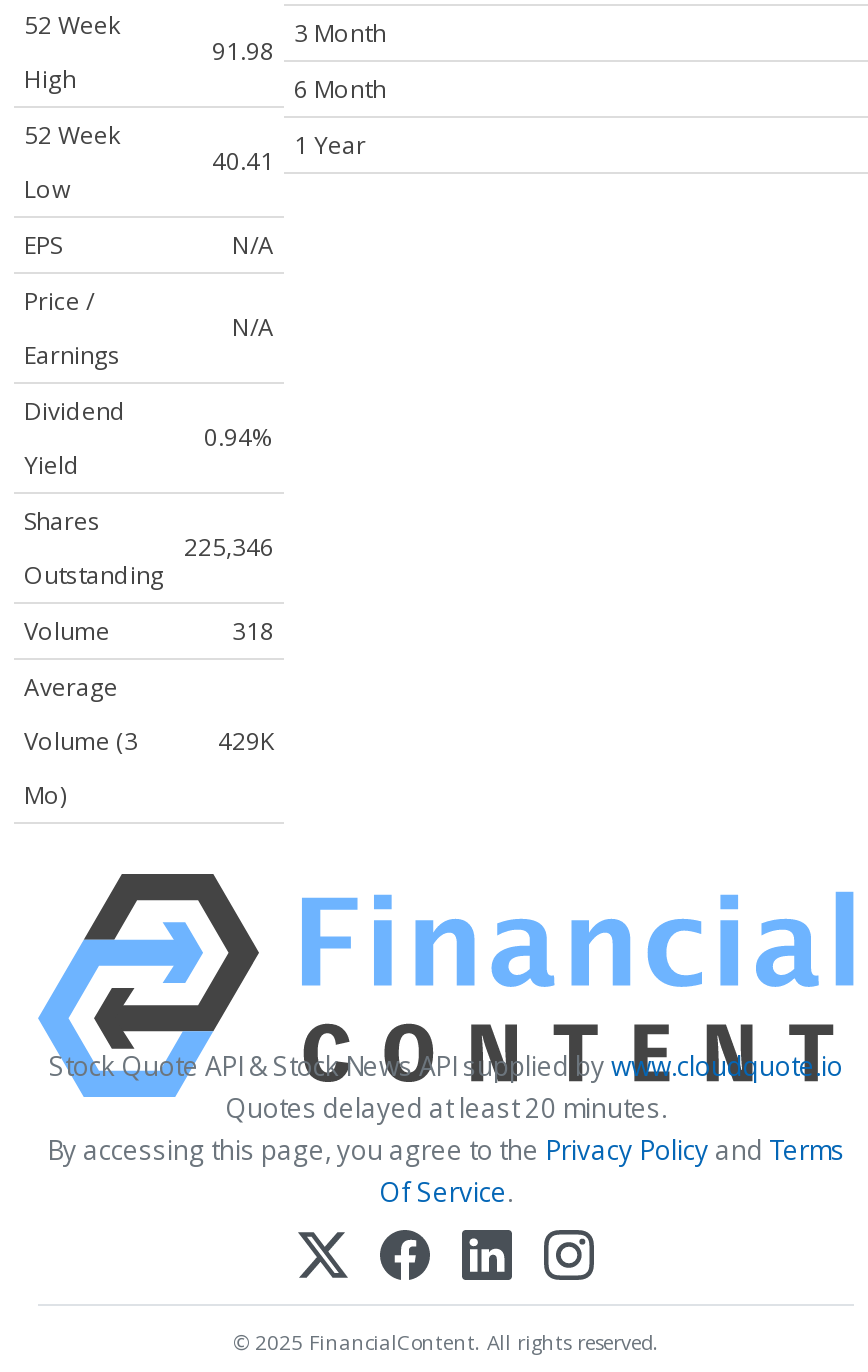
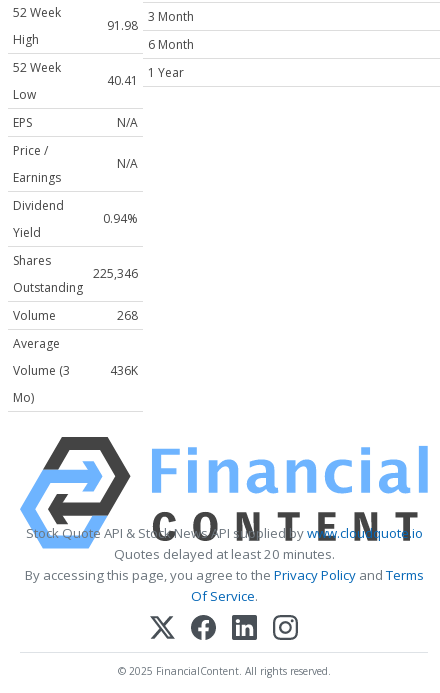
[232,615,274,649] 318 -> [117,307,138,324] 268
[218,725,274,759] 429K -> [110,362,138,379] 436K

